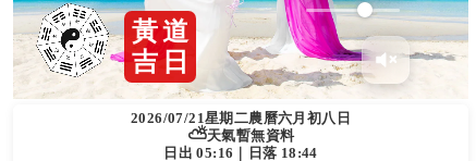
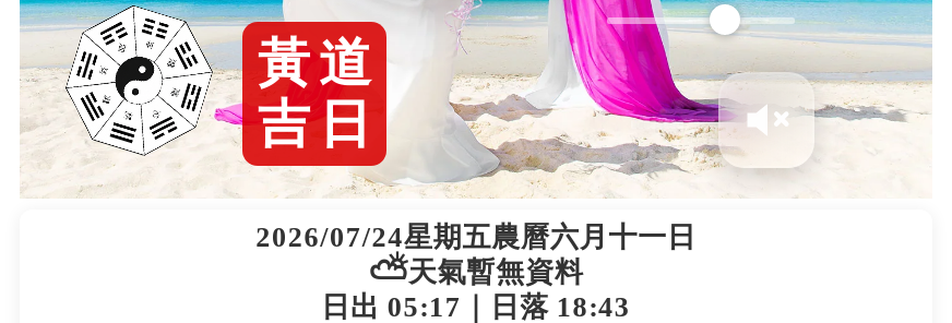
[131,110,351,126] 2026/07/21星期二農曆六月初八日 -> [256,220,696,253] 2026/07/24星期五農曆六月十一日
[164,144,318,161] 日出 05:16｜日落 18:44 -> [321,290,631,322] 日出 05:17｜日落 18:43

